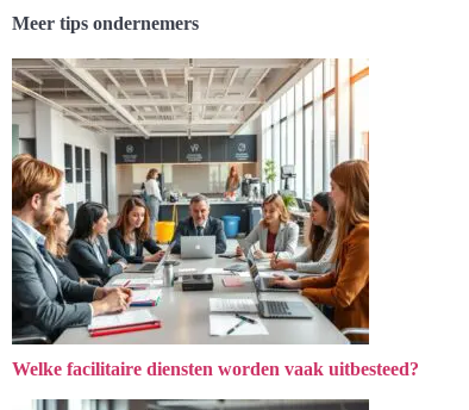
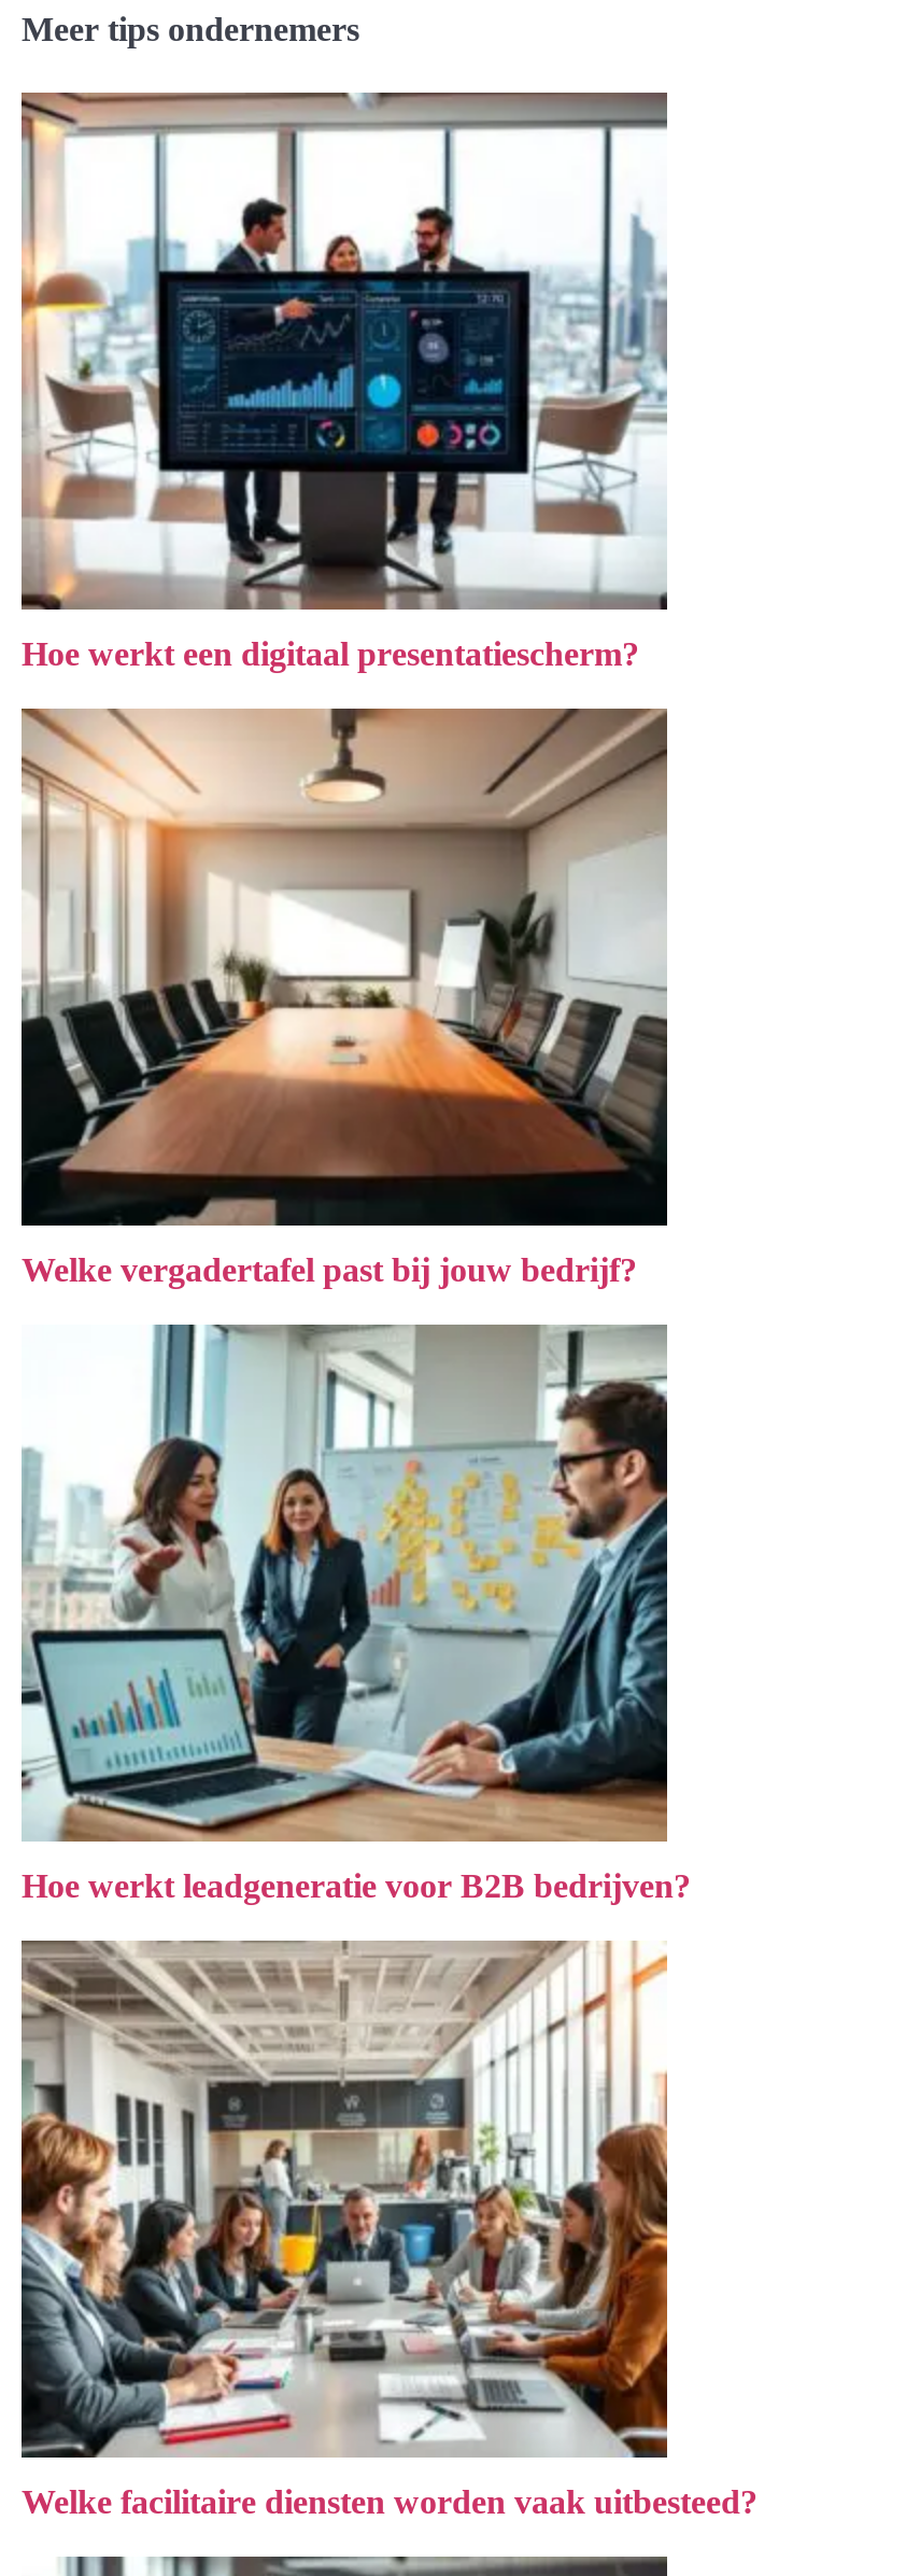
none -> [19,90,669,672] [image] | Hoe werkt een digitaal presentatiescherm?
none -> [19,706,669,1288] [image] | Welke vergadertafel past bij jouw bedrijf?
none -> [19,1322,691,1904] [image] | Hoe werkt leadgeneratie voor B2B bedrijven?

